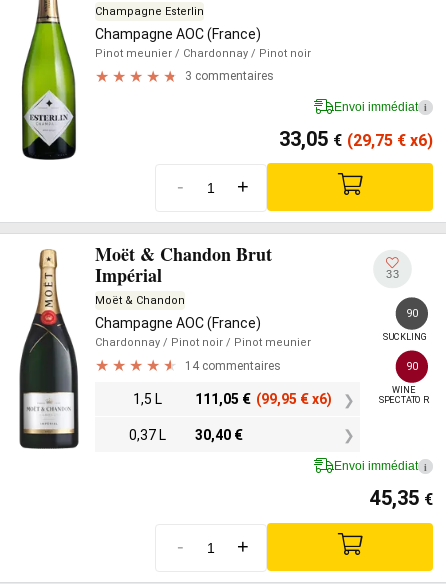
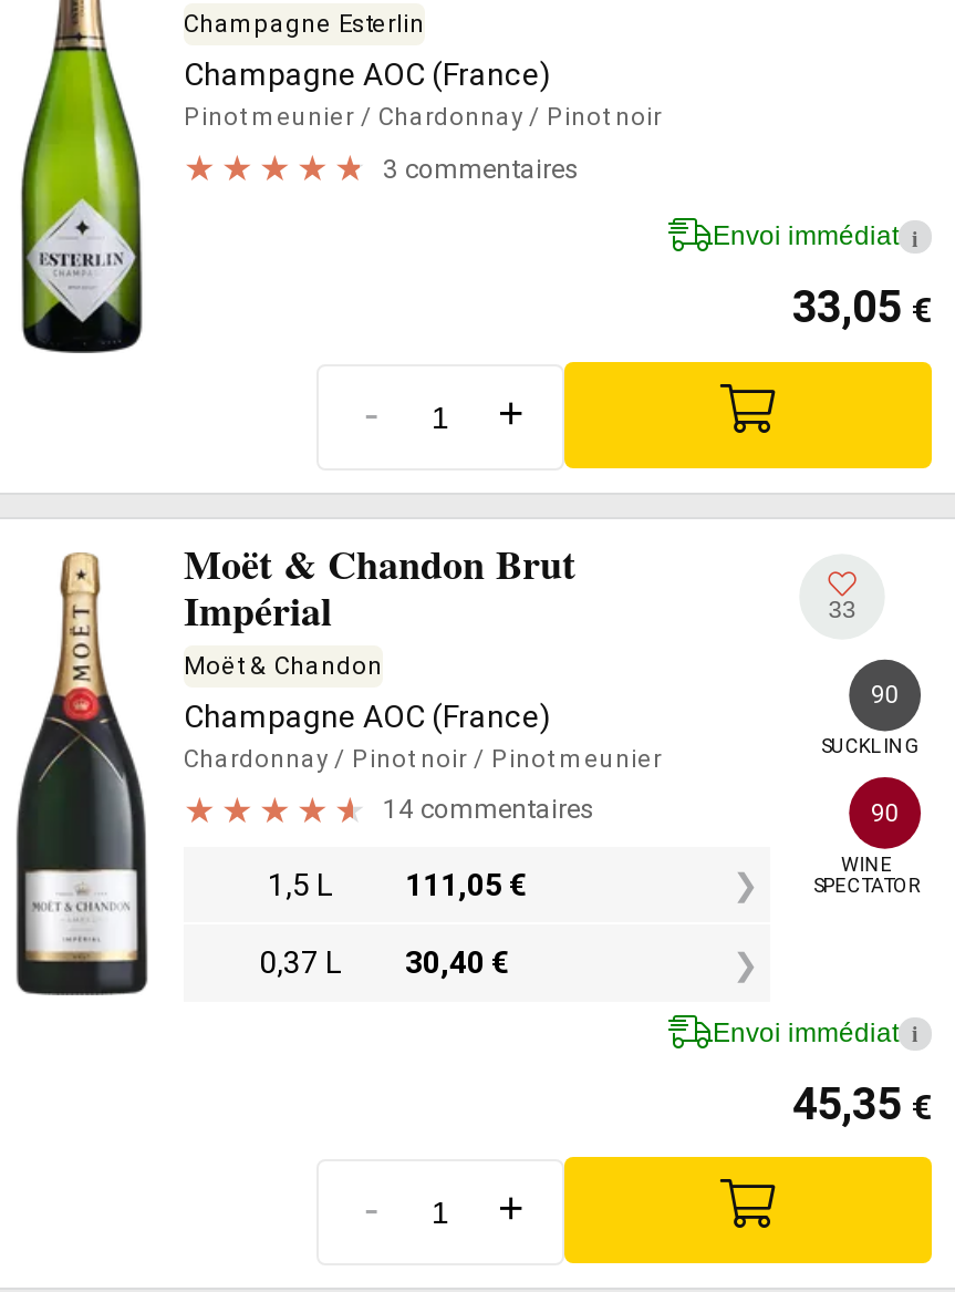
[279,126,433,150] 33,05 € (29,75 €x6) -> [792,280,932,333] 33,05 €
[195,391,332,407] 111,05 € (99,95 €x6) -> [405,866,529,901] 111,05 €

